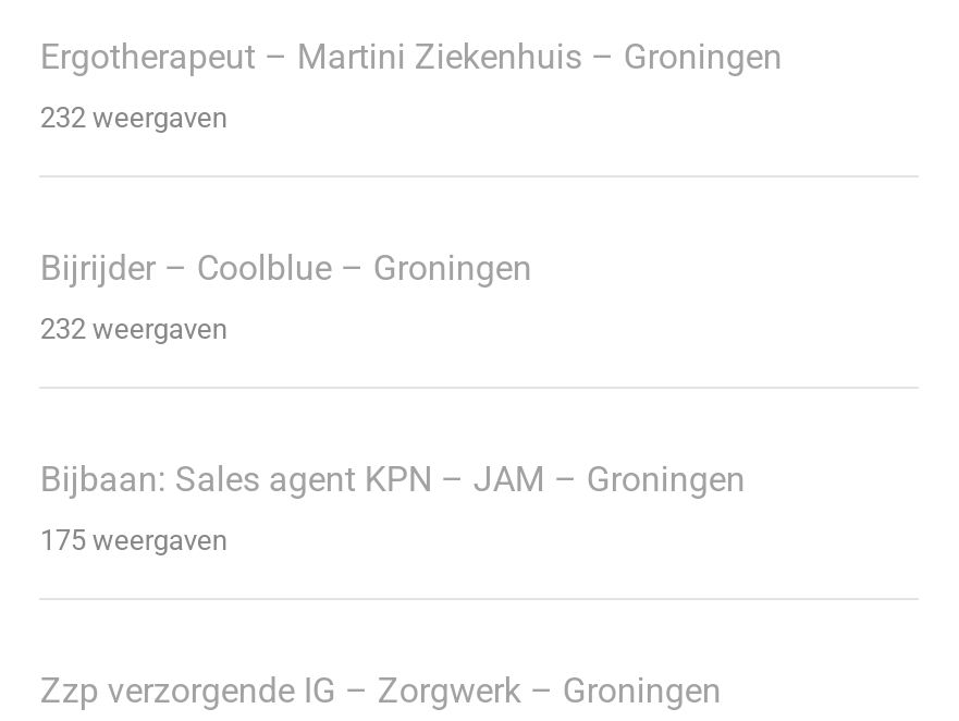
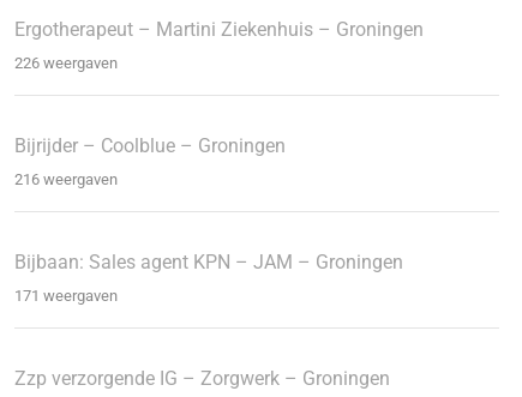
[40,102,227,134] 232 weergaven -> [15,54,118,72] 226 weergaven
[40,313,227,346] 232 weergaven -> [15,171,118,189] 216 weergaven
[40,524,227,557] 175 weergaven -> [15,287,118,305] 171 weergaven

